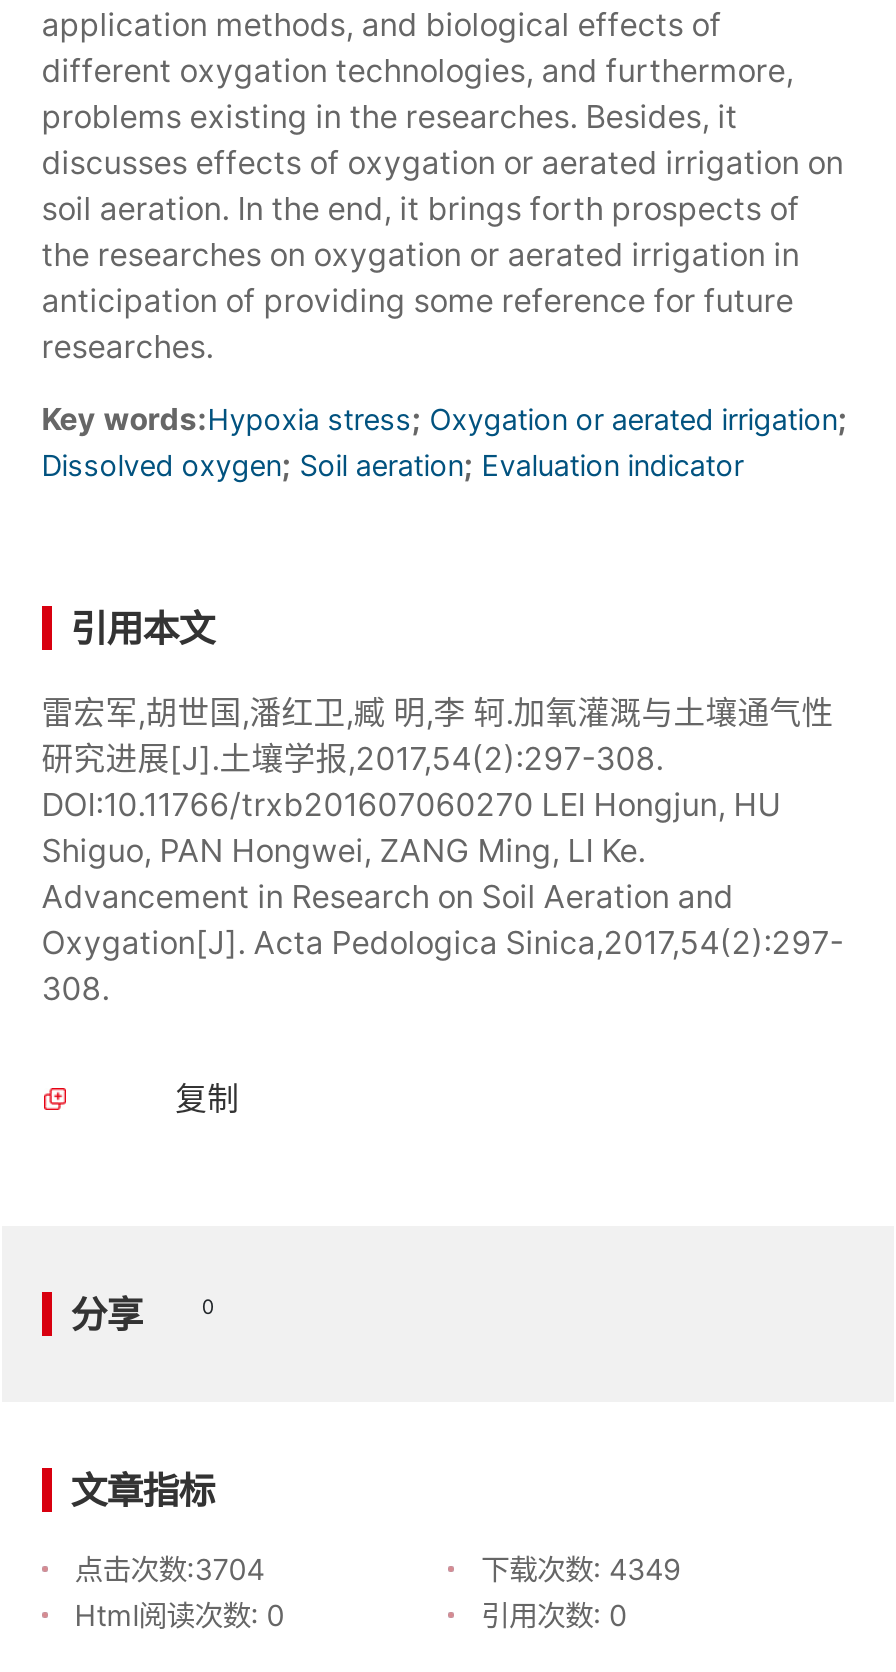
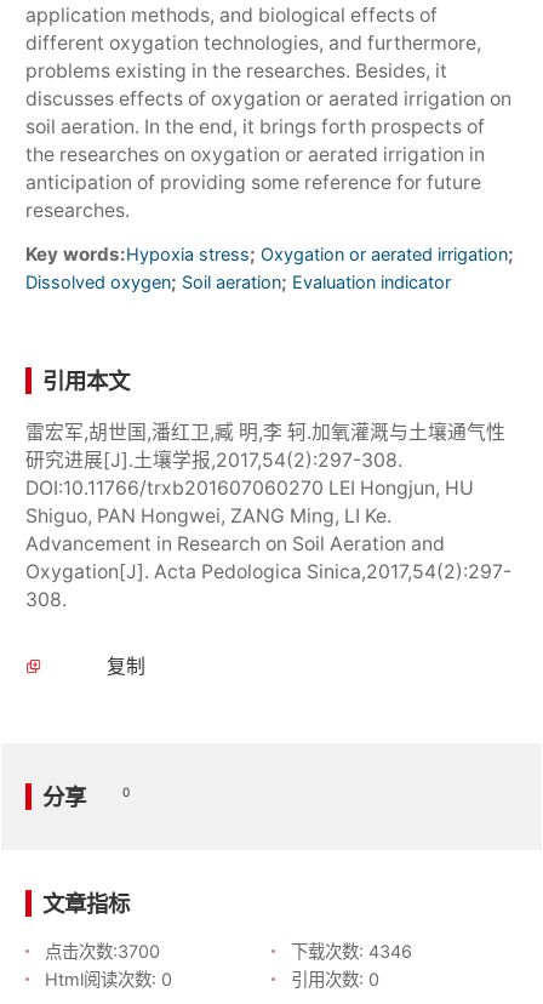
[74,1551,264,1585] 点击次数:3704 -> [45,941,160,961] 点击次数:3700
[481,1551,681,1585] 下载次数: 4349 -> [291,941,413,961] 下载次数: 4346

